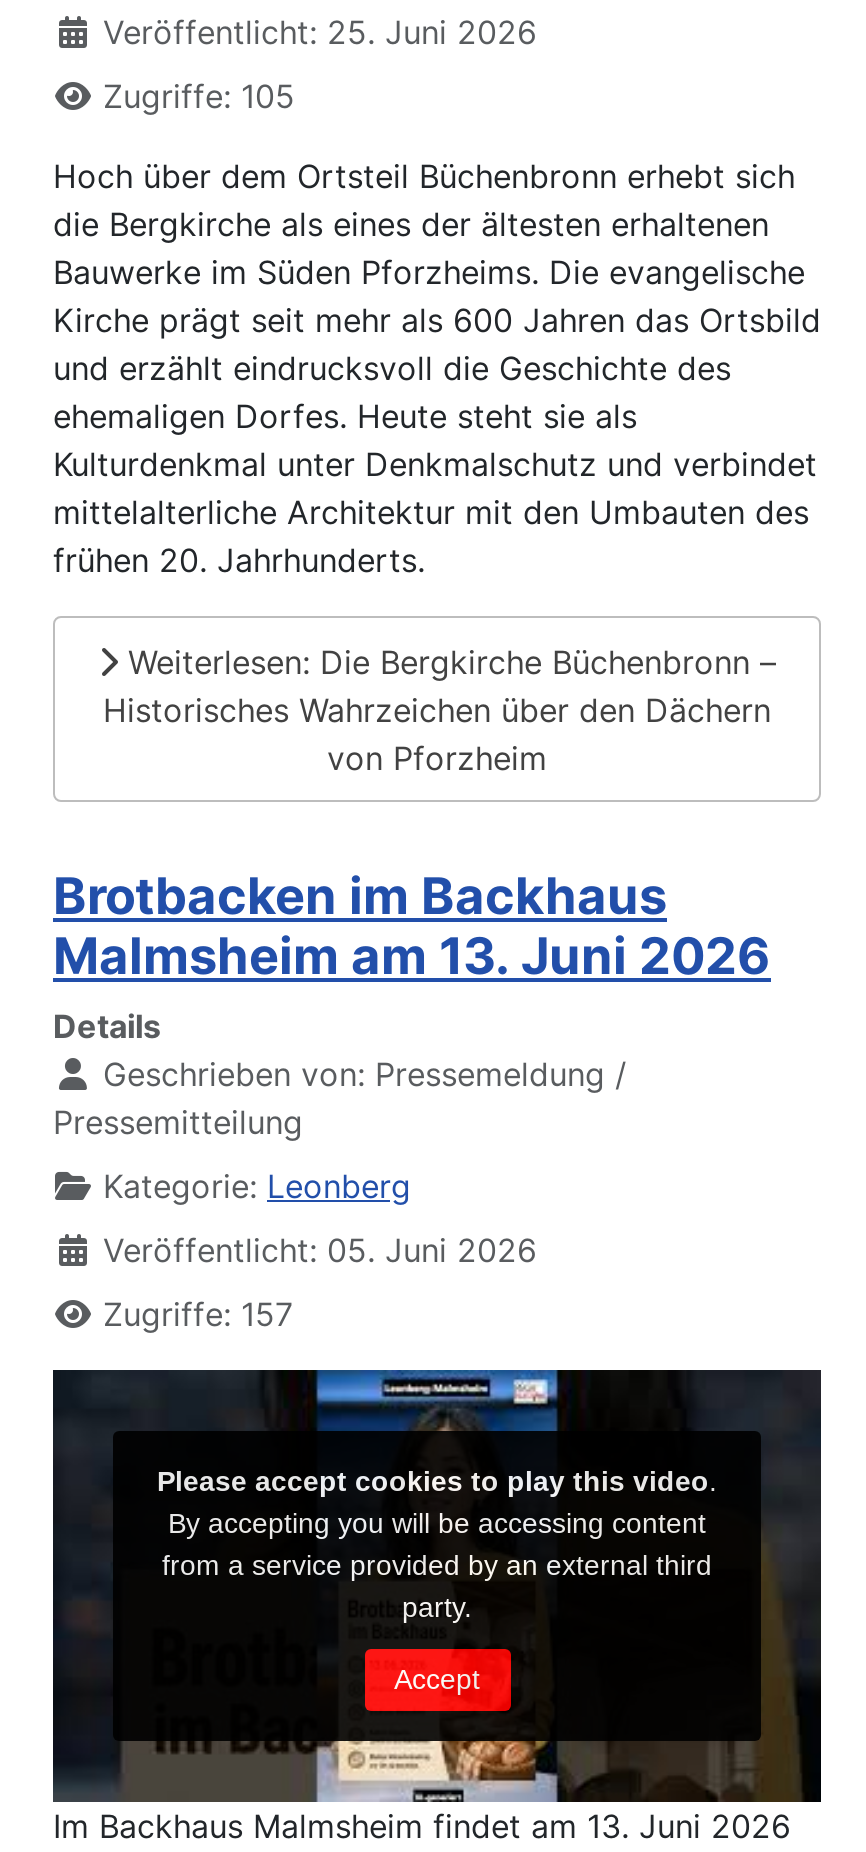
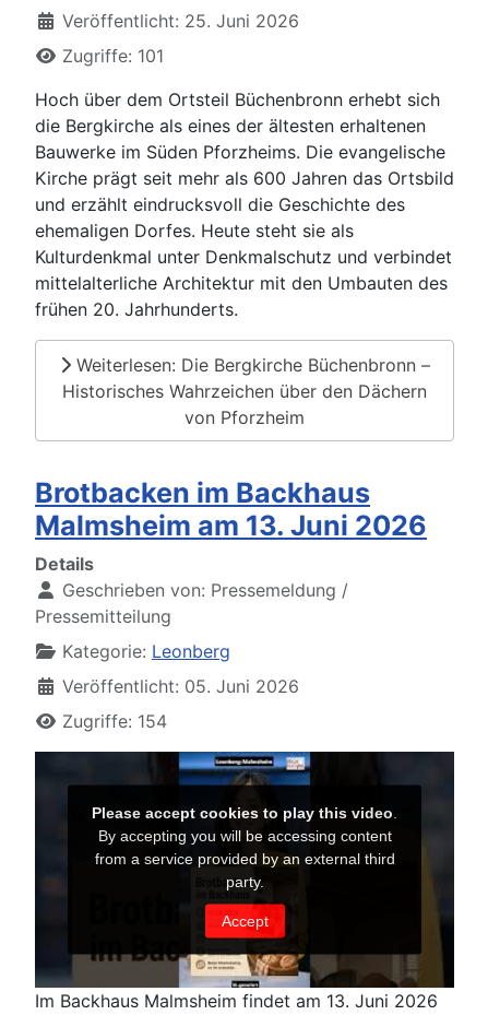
[103,76,295,116] Zugriffe: 105 -> [62,45,164,67] Zugriffe: 101
[103,1294,293,1334] Zugriffe: 157 -> [62,710,167,732] Zugriffe: 154

